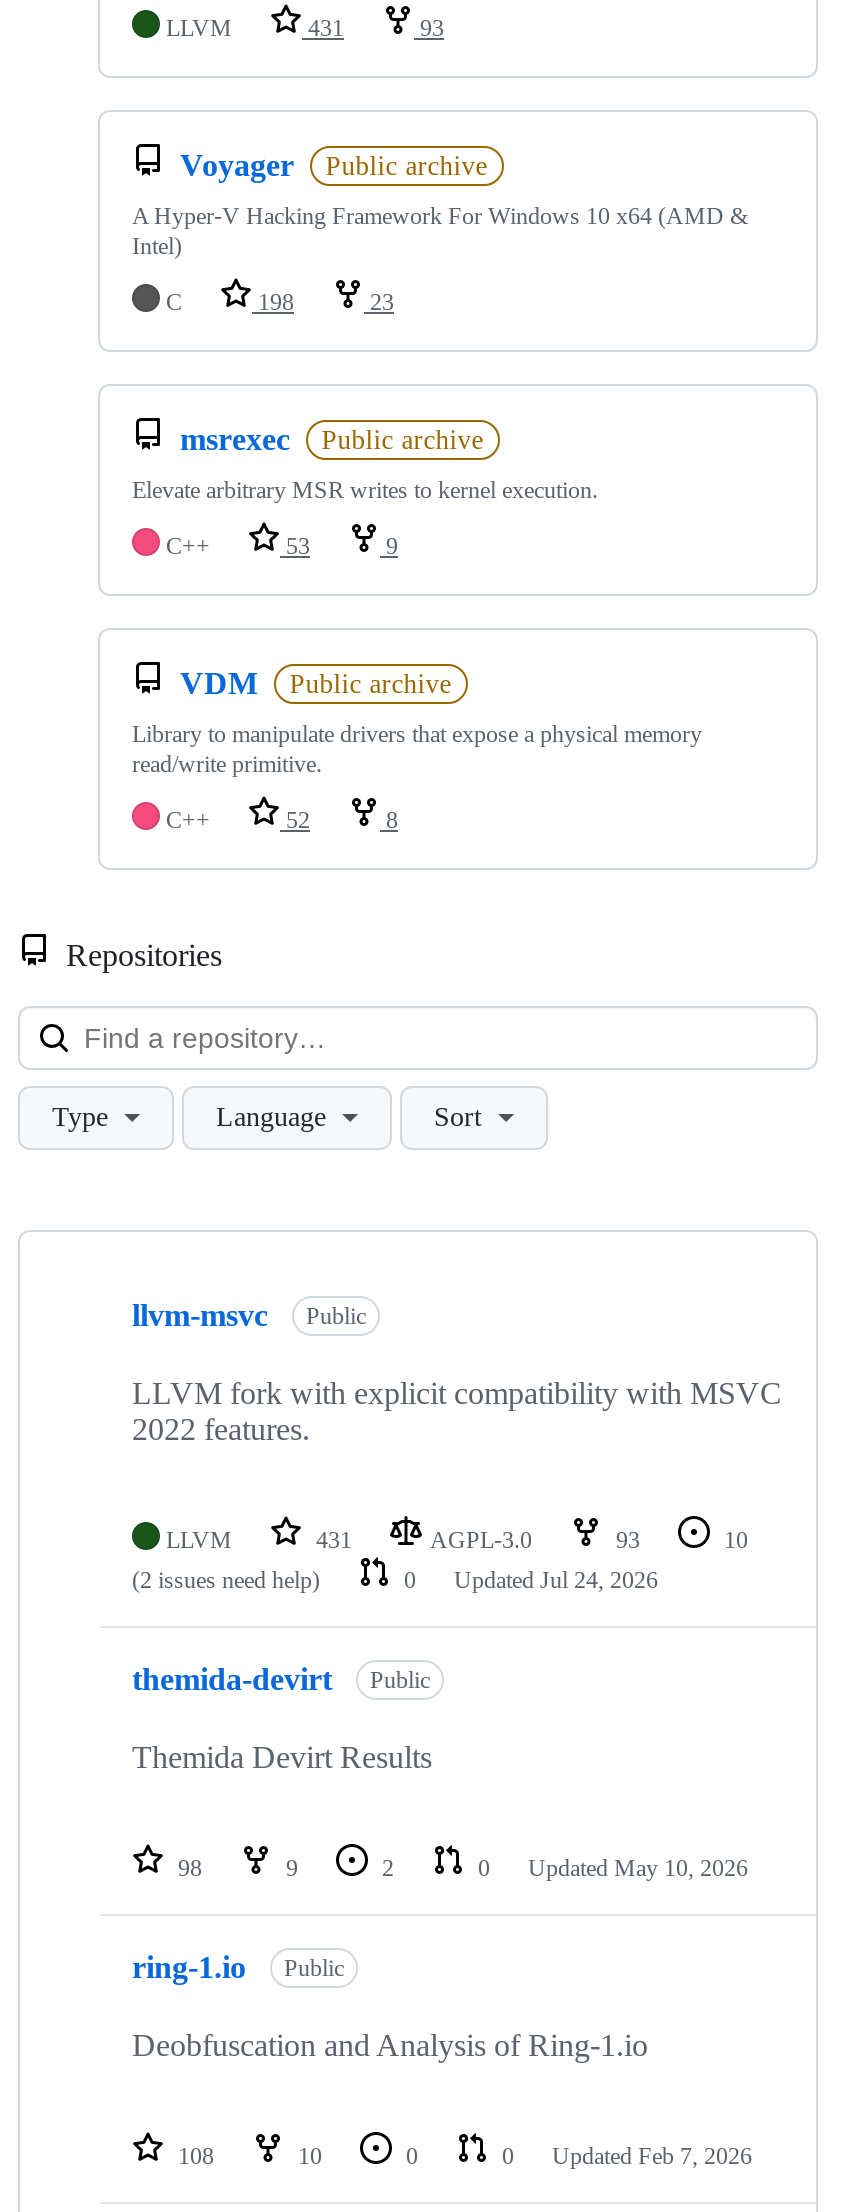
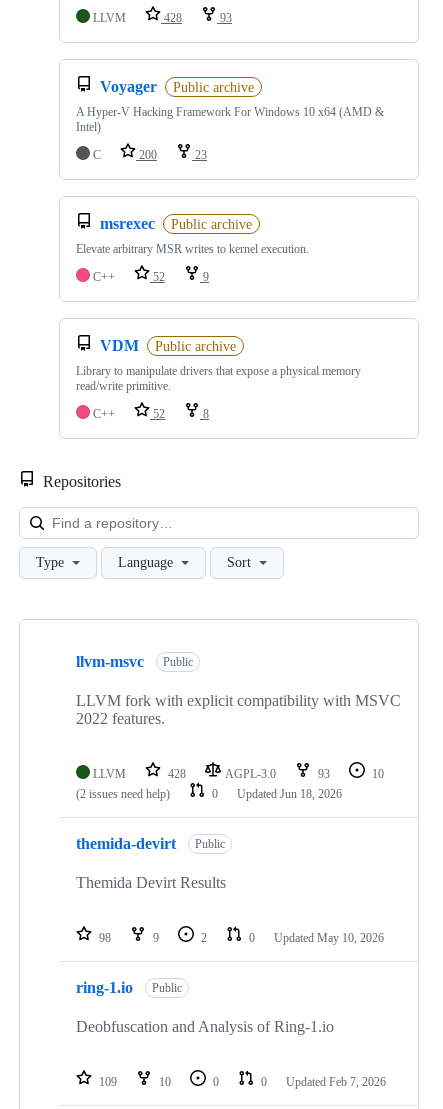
[302,13,344,41] 431 -> [161,11,182,25] 428
[252,287,294,315] 198 -> [136,148,157,162] 200
[280,531,310,559] 53 -> [150,270,165,284] 52
[310,1525,352,1553] 431 -> [165,767,186,781] 428
[398,1565,658,1593] 0 Updated Jul 24, 2026 -> [209,787,342,801] 0 Updated Jun 18, 2026
[172,2141,214,2169] 108 -> [96,1075,117,1089] 109

